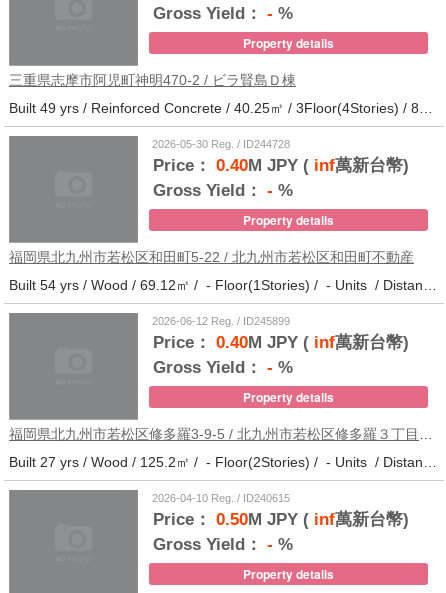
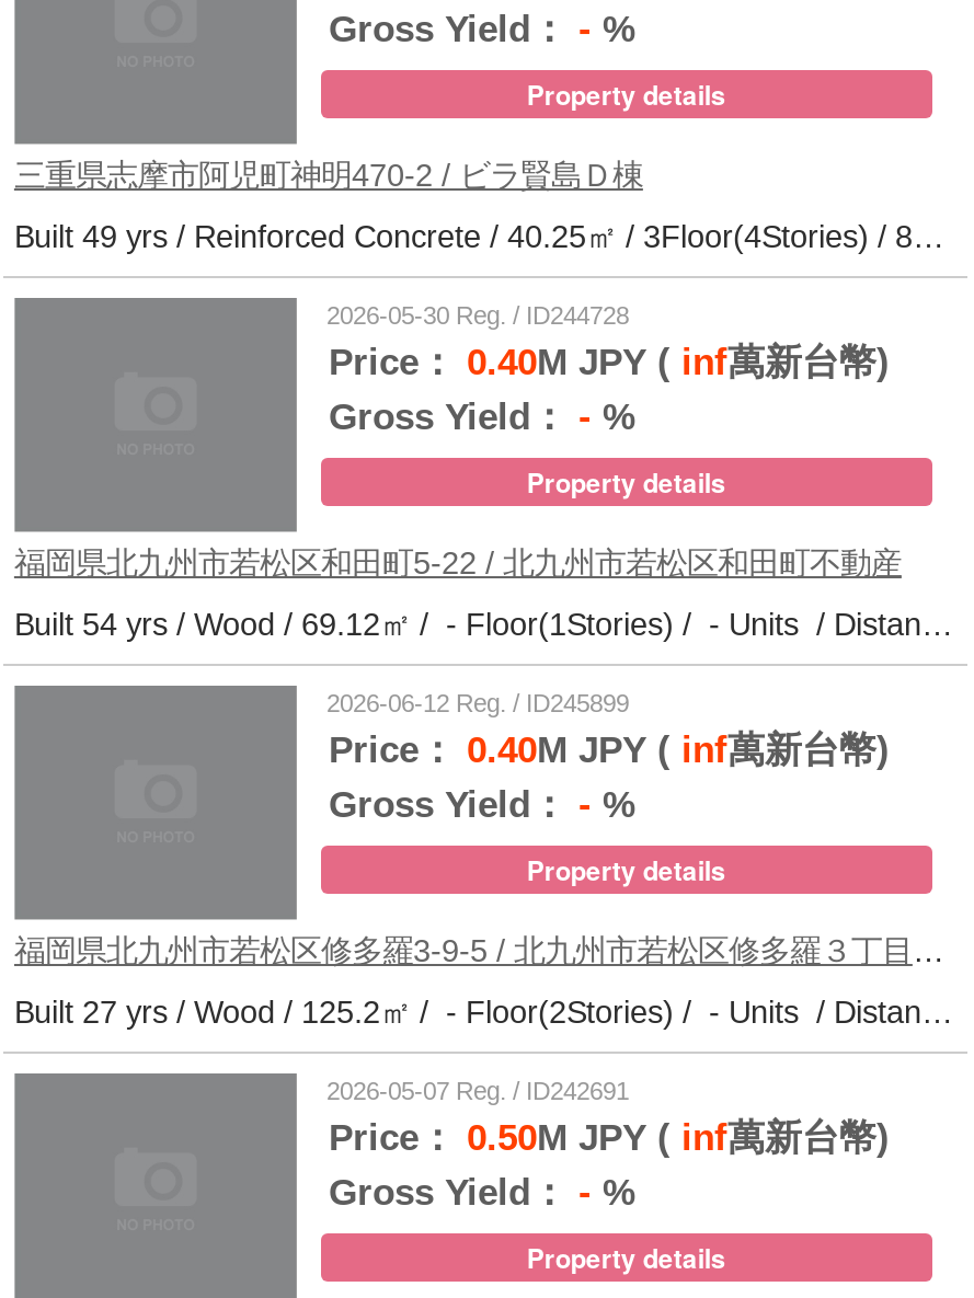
[148,492,289,504] 2026-04-10 Reg. / ID240615 -> [320,1078,629,1105] 2026-05-07 Reg. / ID242691

